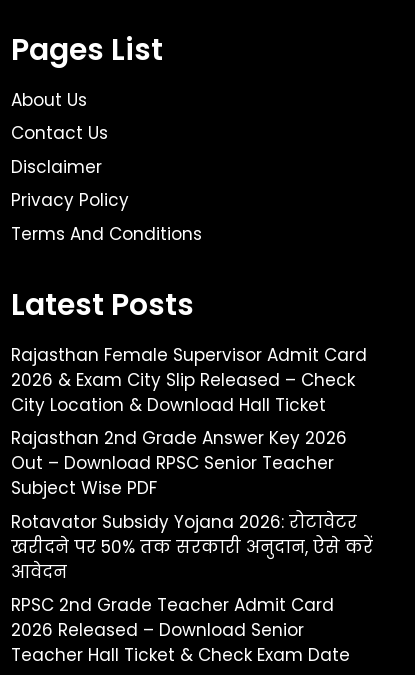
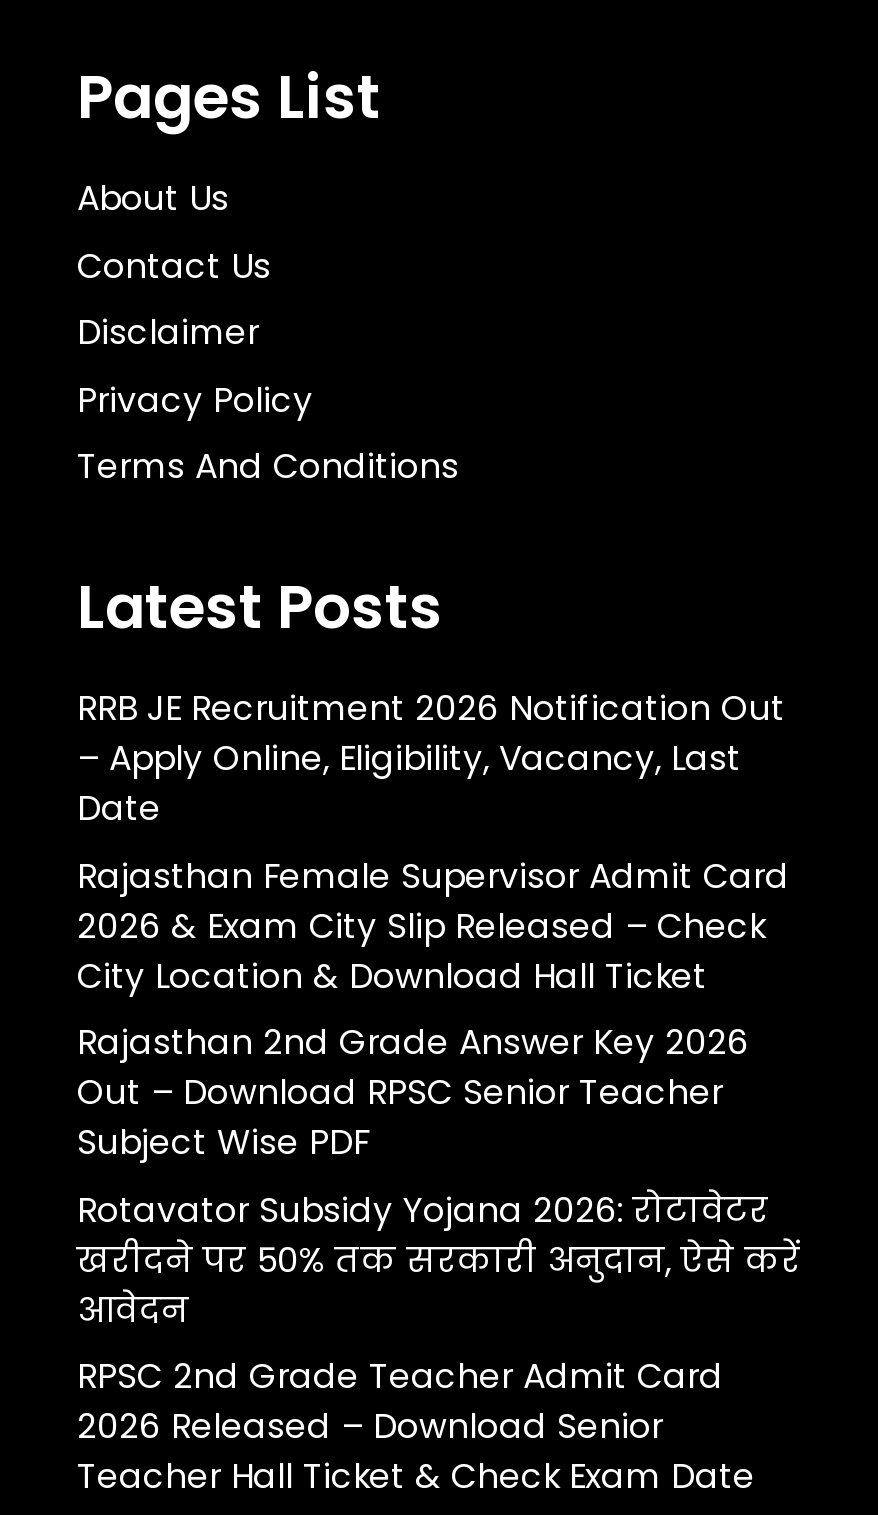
none -> [77,684,785,832] RRB JE Recruitment 2026 Notification Out | – Apply Online, Eligibility, Vacancy, Last | Date

